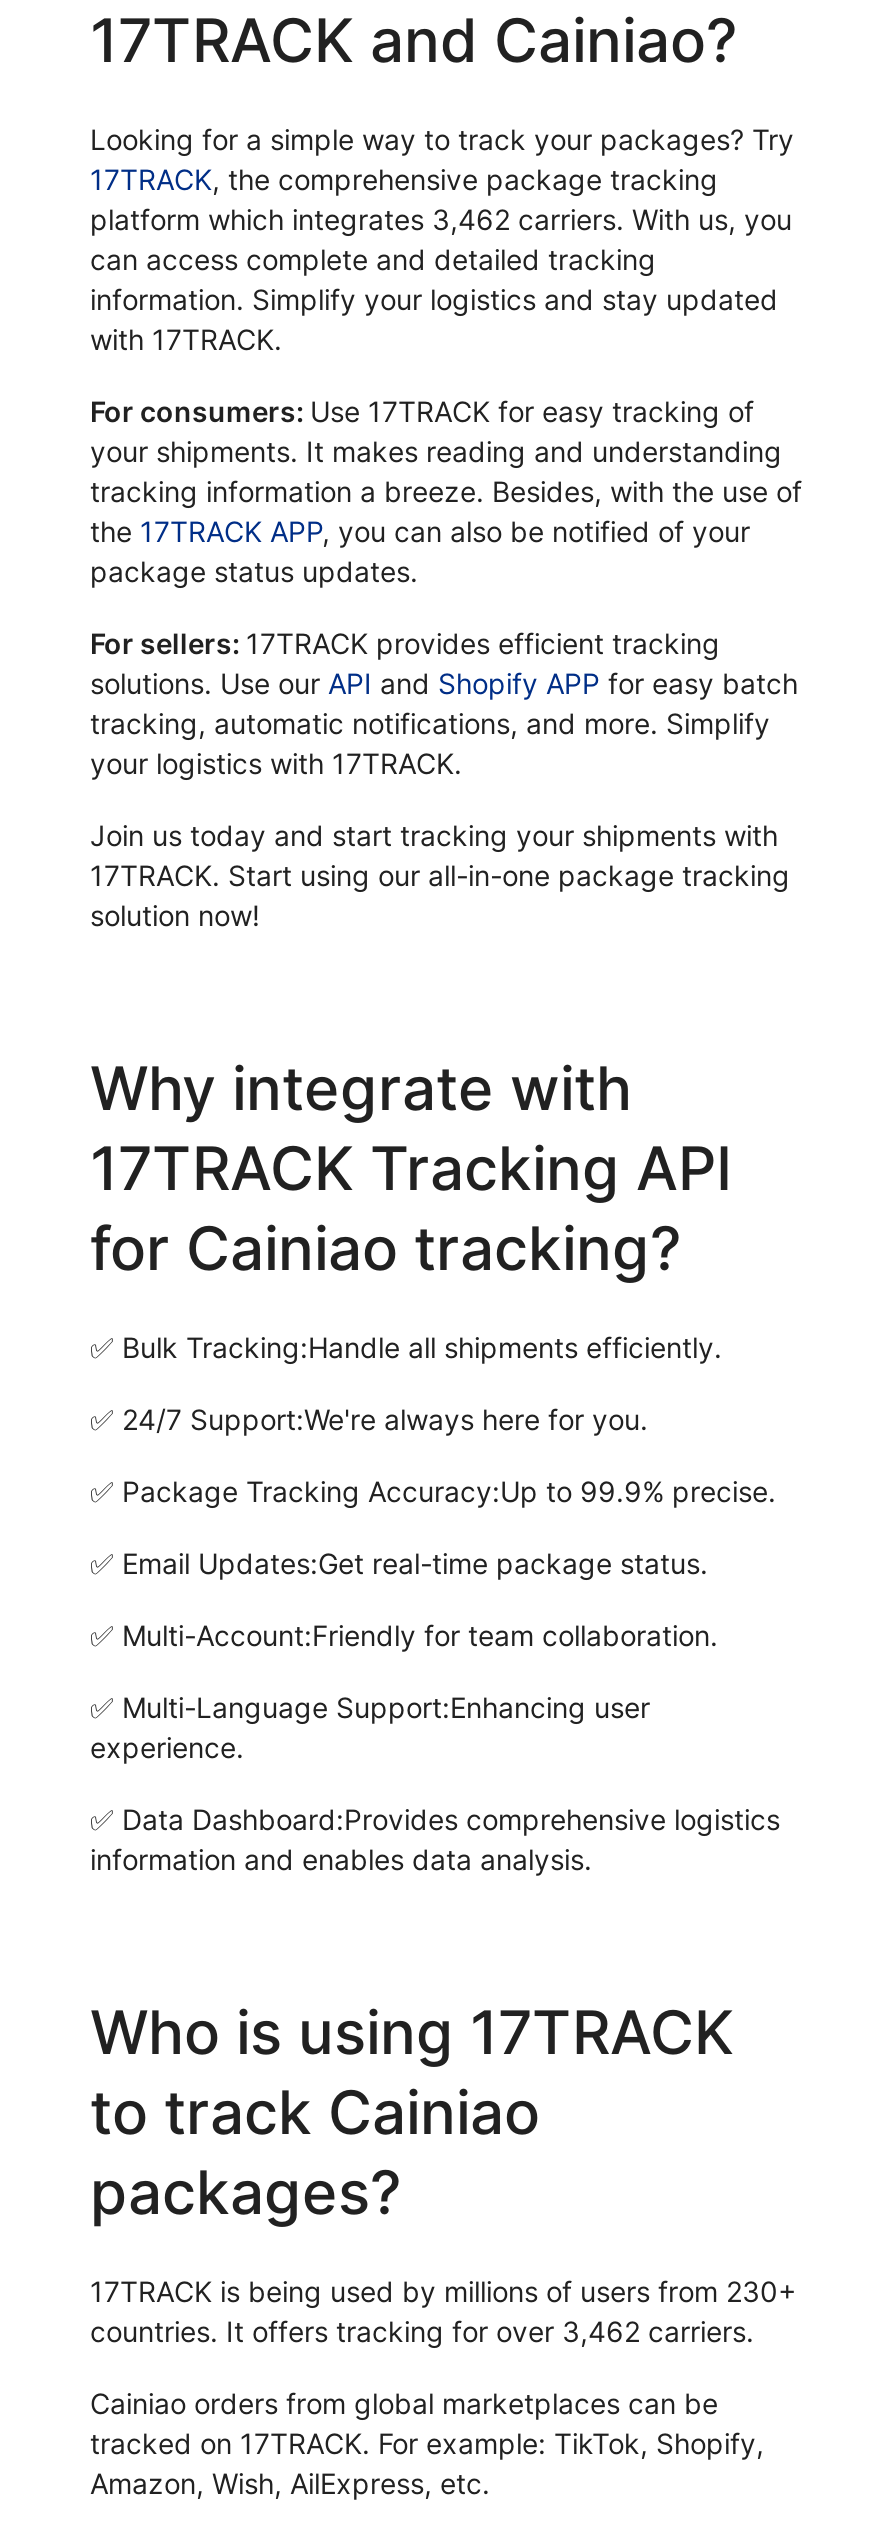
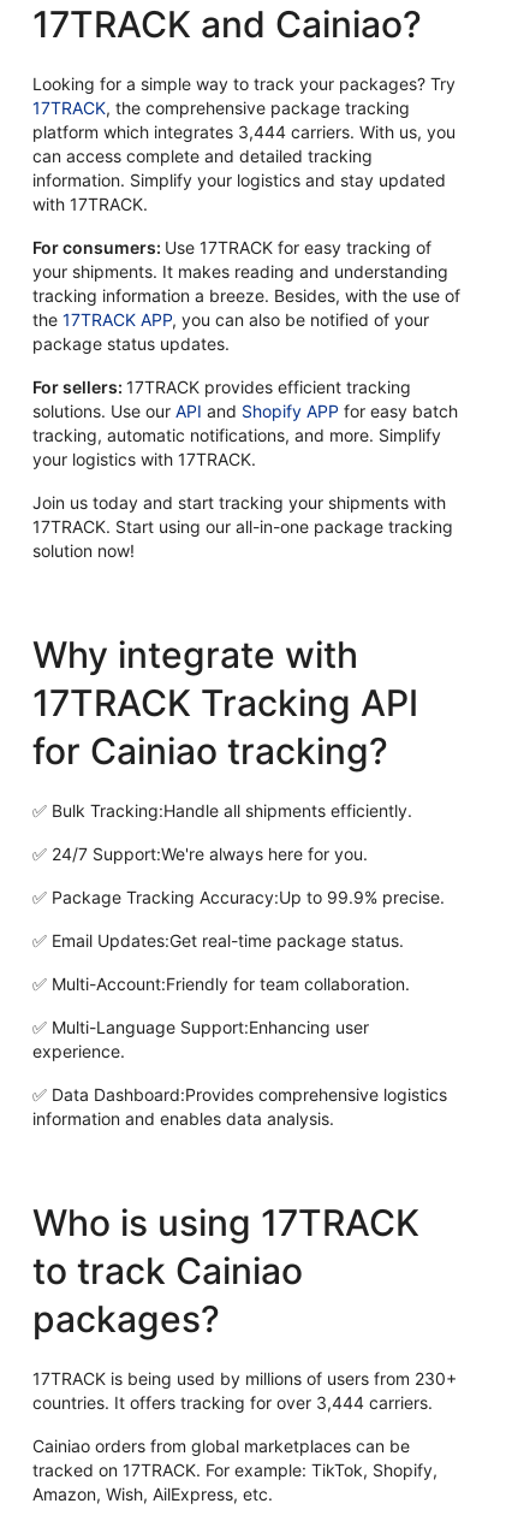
[90,203,792,237] platform which integrates 3,462 carriers. With us, you -> [32,122,456,142] platform which integrates 3,444 carriers. With us, you
[90,2315,754,2349] countries. It offers tracking for over 3,462 carriers. -> [32,1393,433,1413] countries. It offers tracking for over 3,444 carriers.

